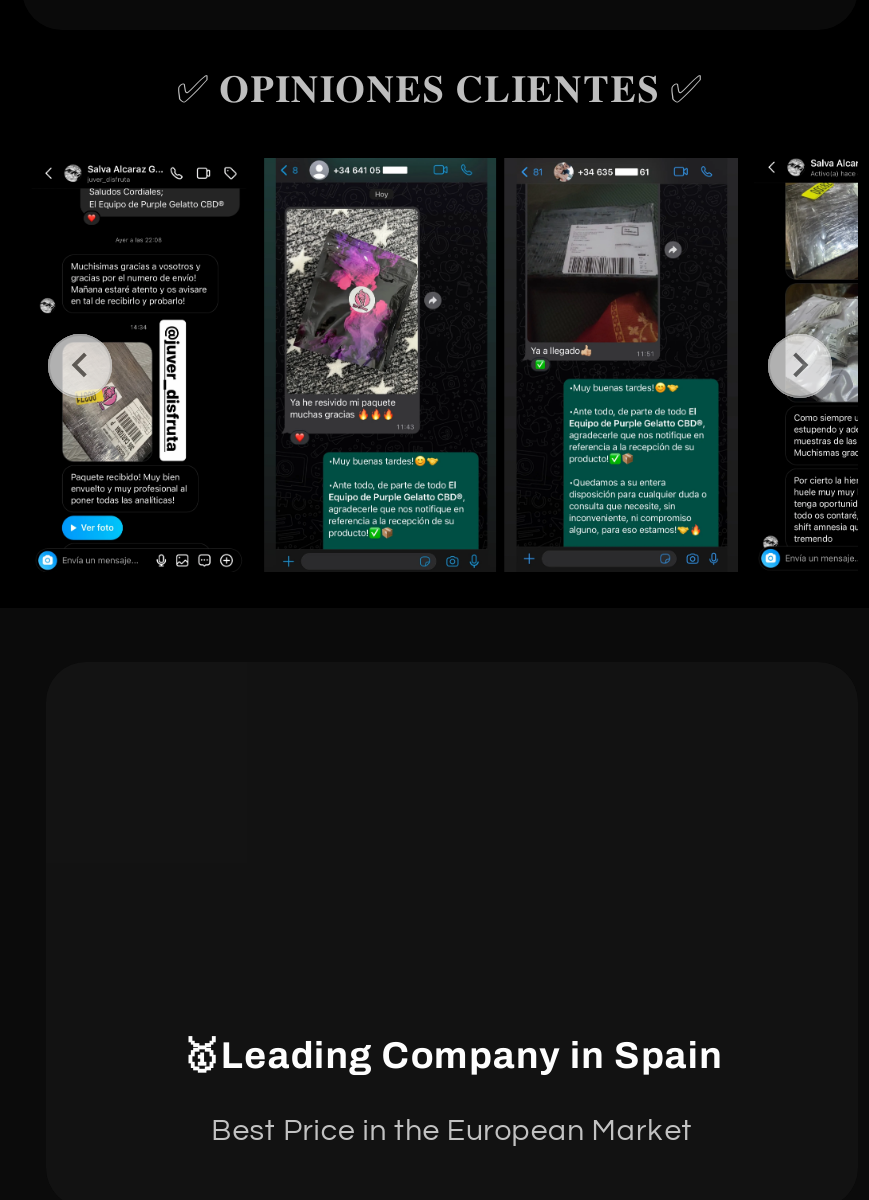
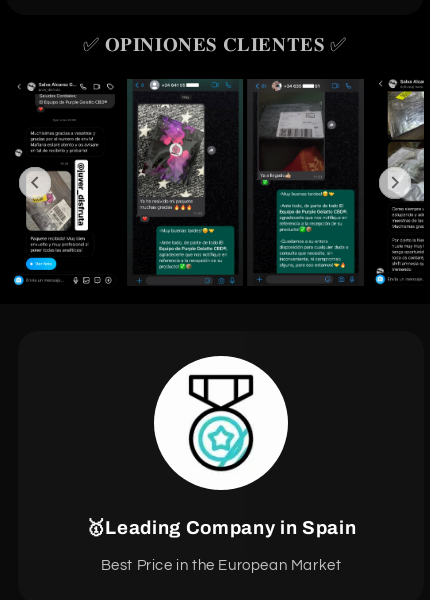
none -> [153,355,289,491] [image]

